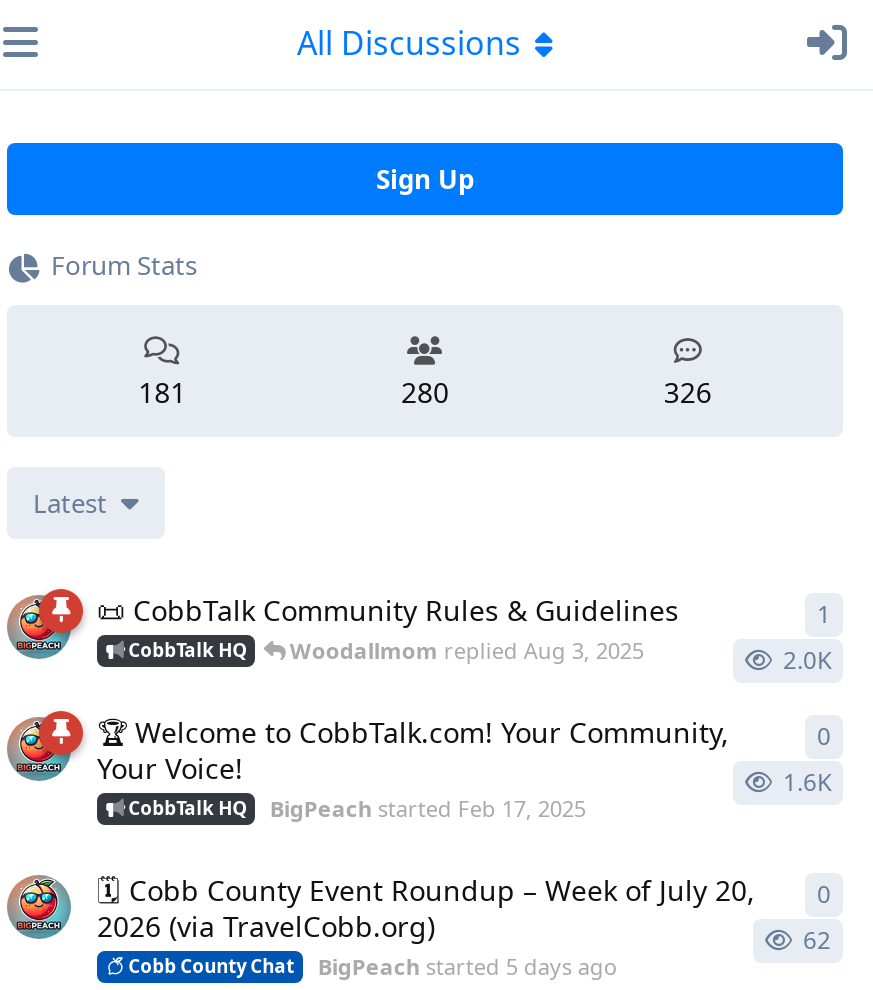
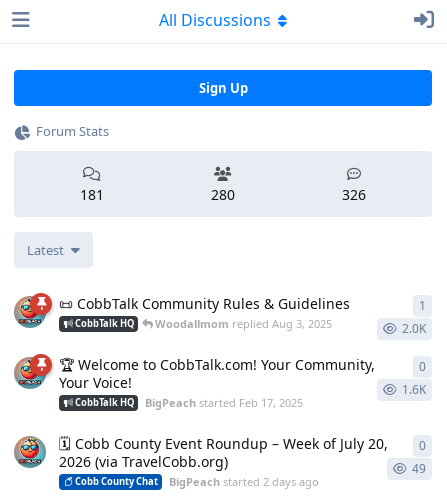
[803,923,831,957] 62 -> [412,460,426,477] 49
[318,951,618,981] BigPeach started 5 days ago -> [169,474,319,489] BigPeach started 2 days ago

